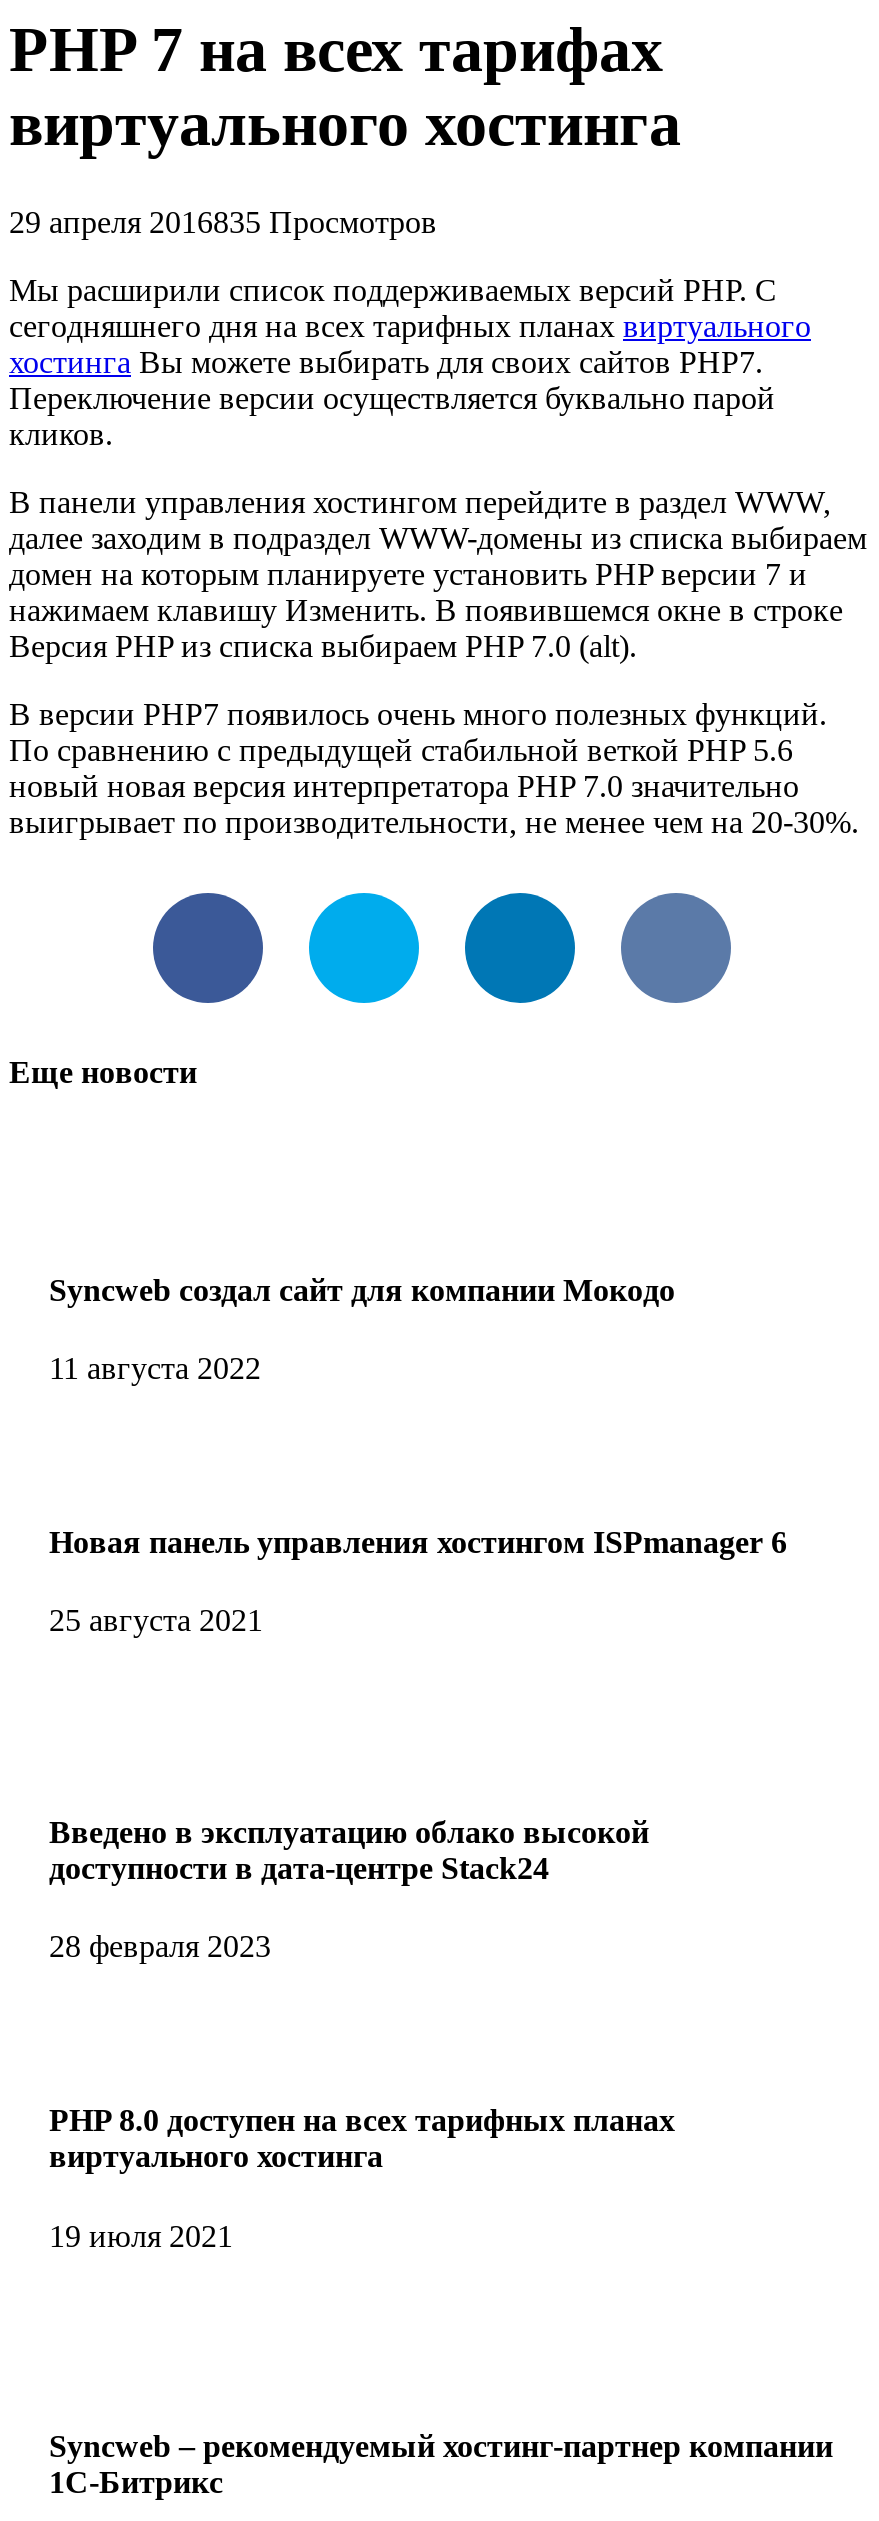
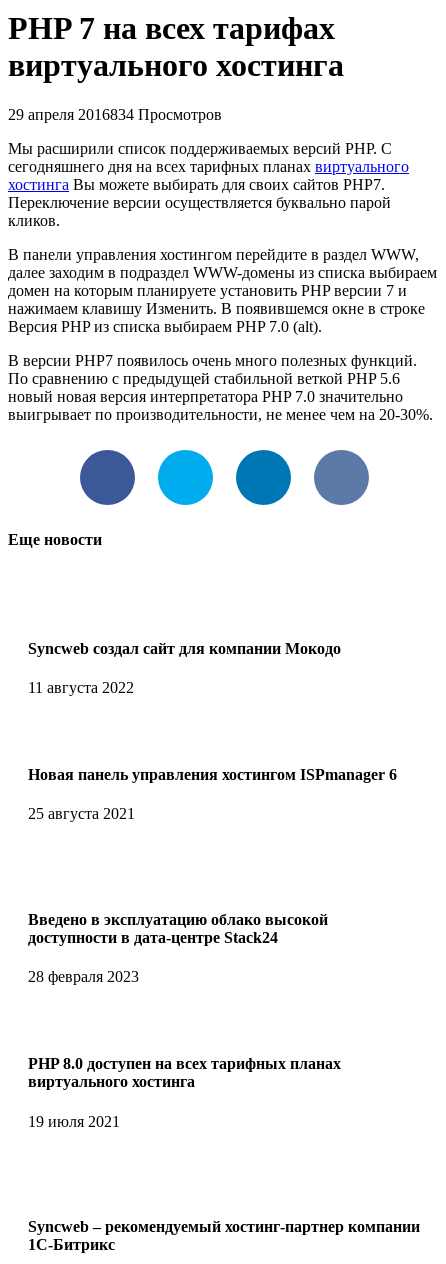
[9,205,437,239] 29 апреля 2016835 Просмотров -> [8,106,222,123] 29 апреля 2016834 Просмотров

